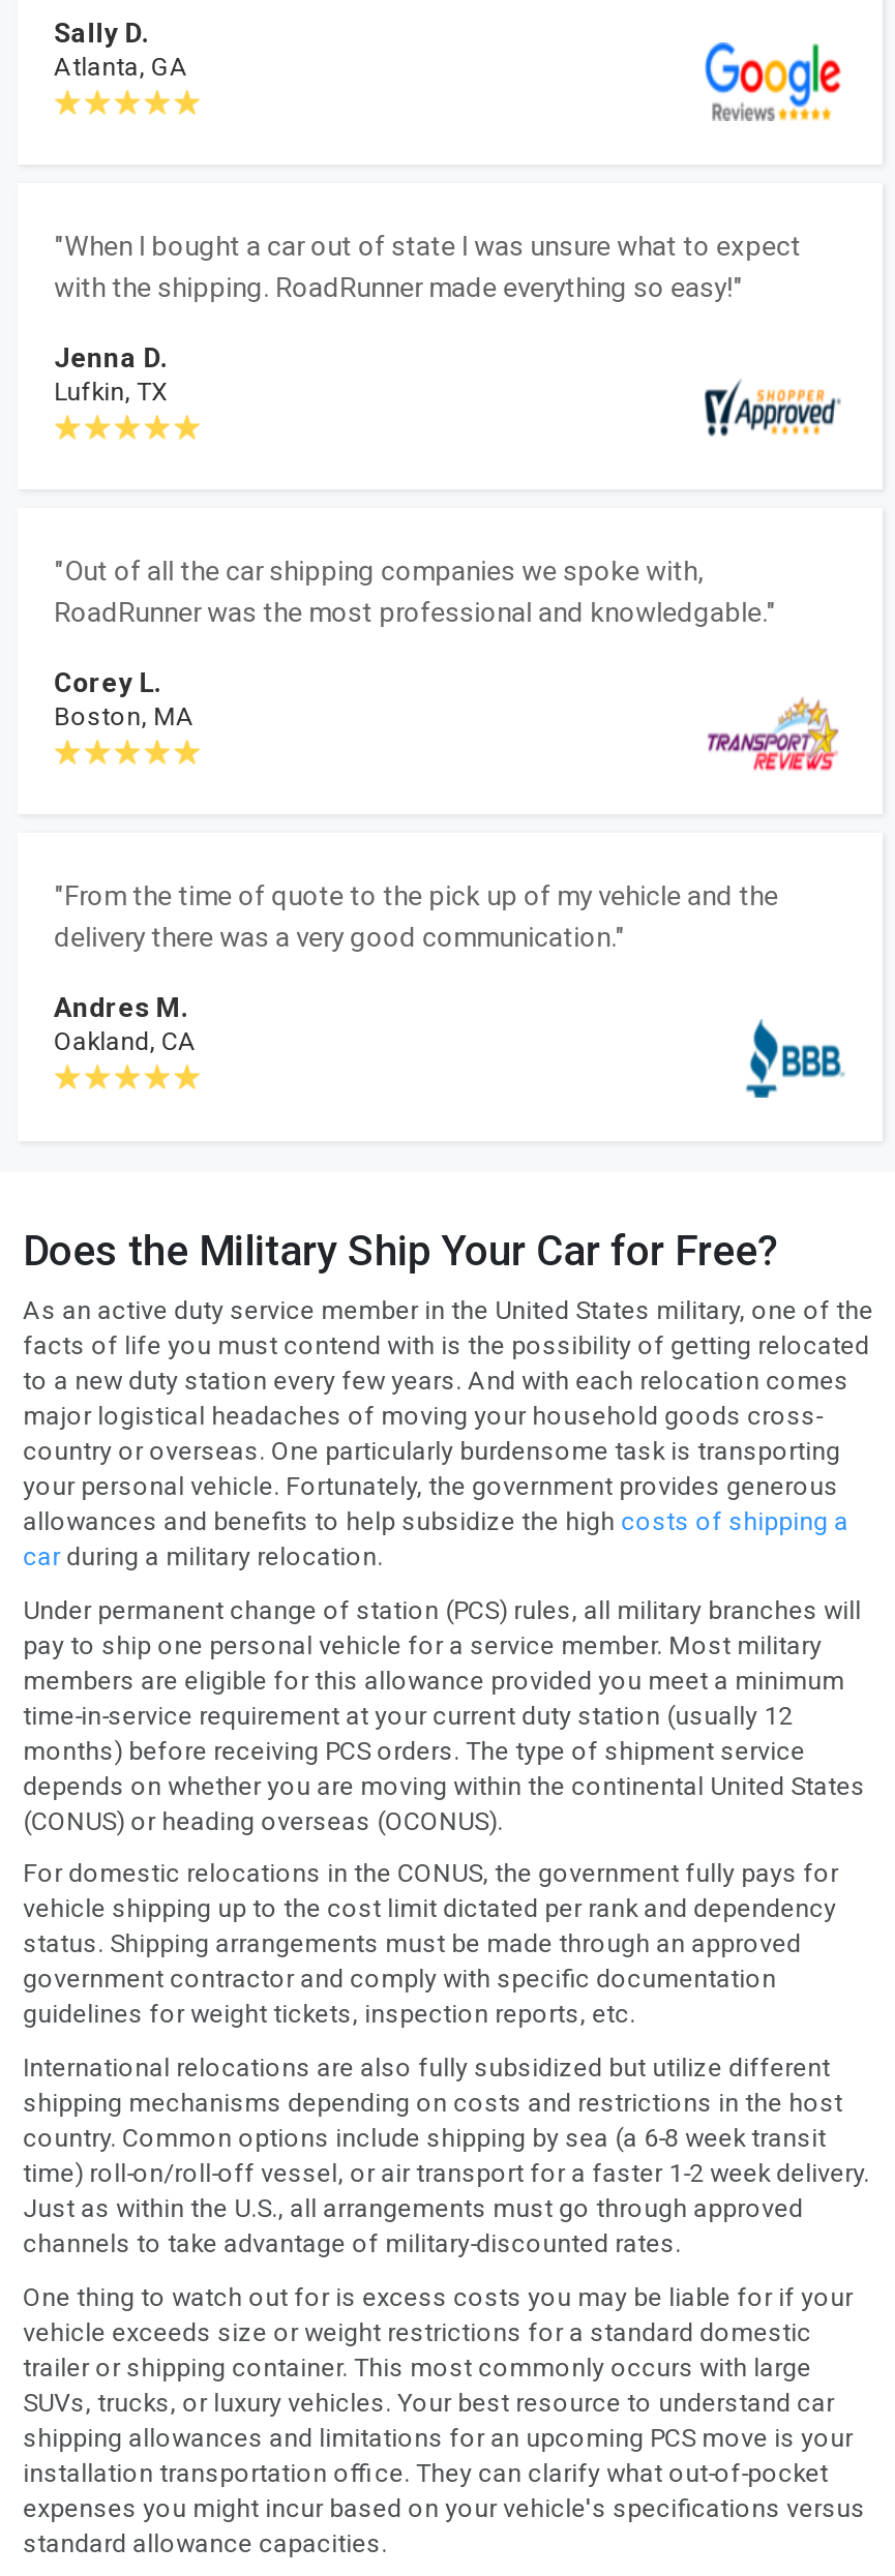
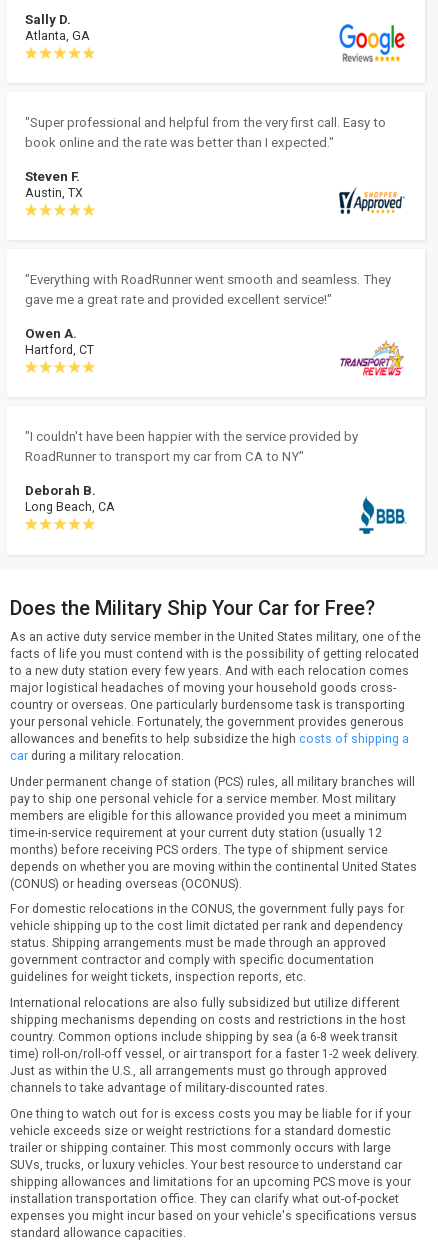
[54,230,801,303] "When I bought a car out of state I was unsure what to expect | with the shipping. RoadRunner made everything so easy!" -> [25,115,386,150] "Super professional and helpful from the very first call. Easy to | book online and the rate was better than I expected."
[54,342,168,406] Jenna D. | Lufkin, TX -> [25,169,83,200] Steven F. | Austin, TX
[54,556,776,628] "Out of all the car shipping companies we spoke with, | RoadRunner was the most professional and knowledgable." -> [25,272,391,307] "Everything with RoadRunner went smooth and seamless. They | gave me a great rate and provided excellent service!"
[54,667,195,731] Corey L. | Boston, MA -> [25,326,94,357] Owen A. | Hartford, CT
[54,881,778,953] "From the time of quote to the pick up of my vehicle and the | delivery there was a very good communication." -> [25,429,358,464] "I couldn't have been happier with the service provided by | RoadRunner to transport my car from CA to NY"
[54,992,197,1056] Andres M. | Oakland, CA -> [25,483,115,514] Deborah B. | Long Beach, CA

